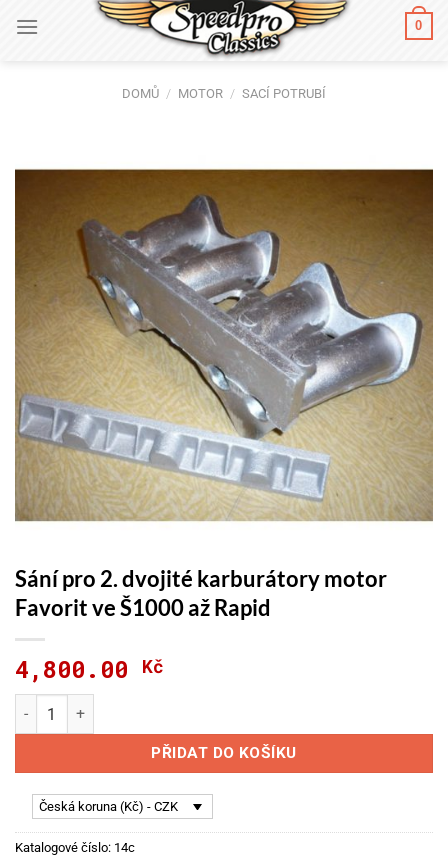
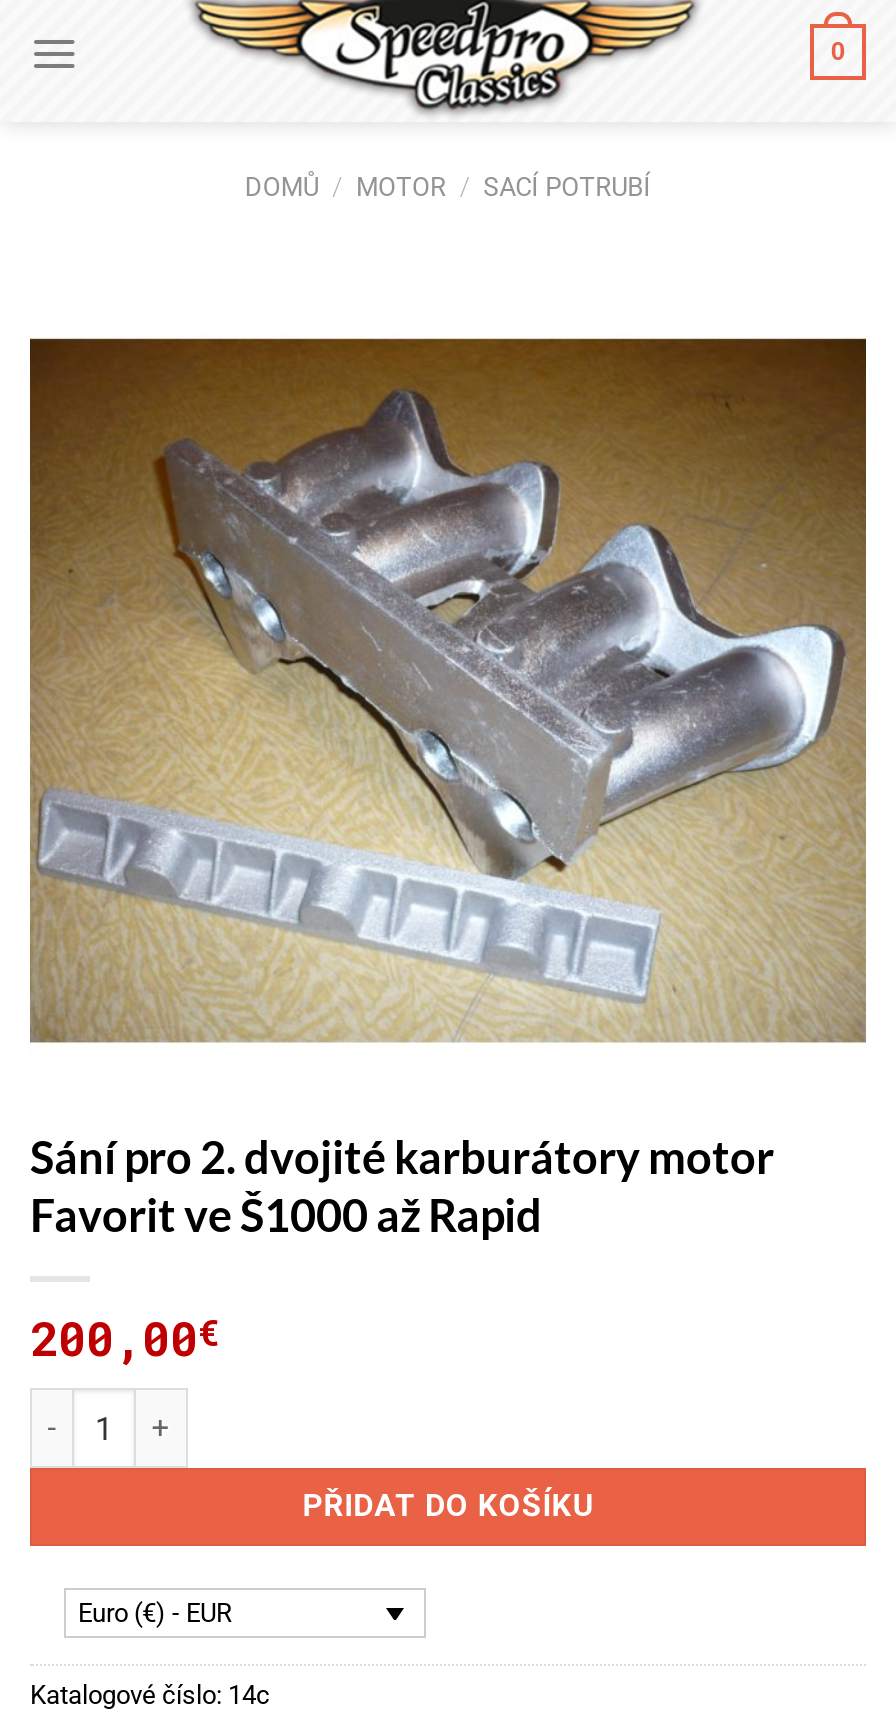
[15,653,164,685] 4,800.00Kč -> [30,1306,220,1370] 200,00€
[39,799,178,814] Česká koruna (Kč) - CZK -> [78,1599,232,1629] Euro (€) - EUR

